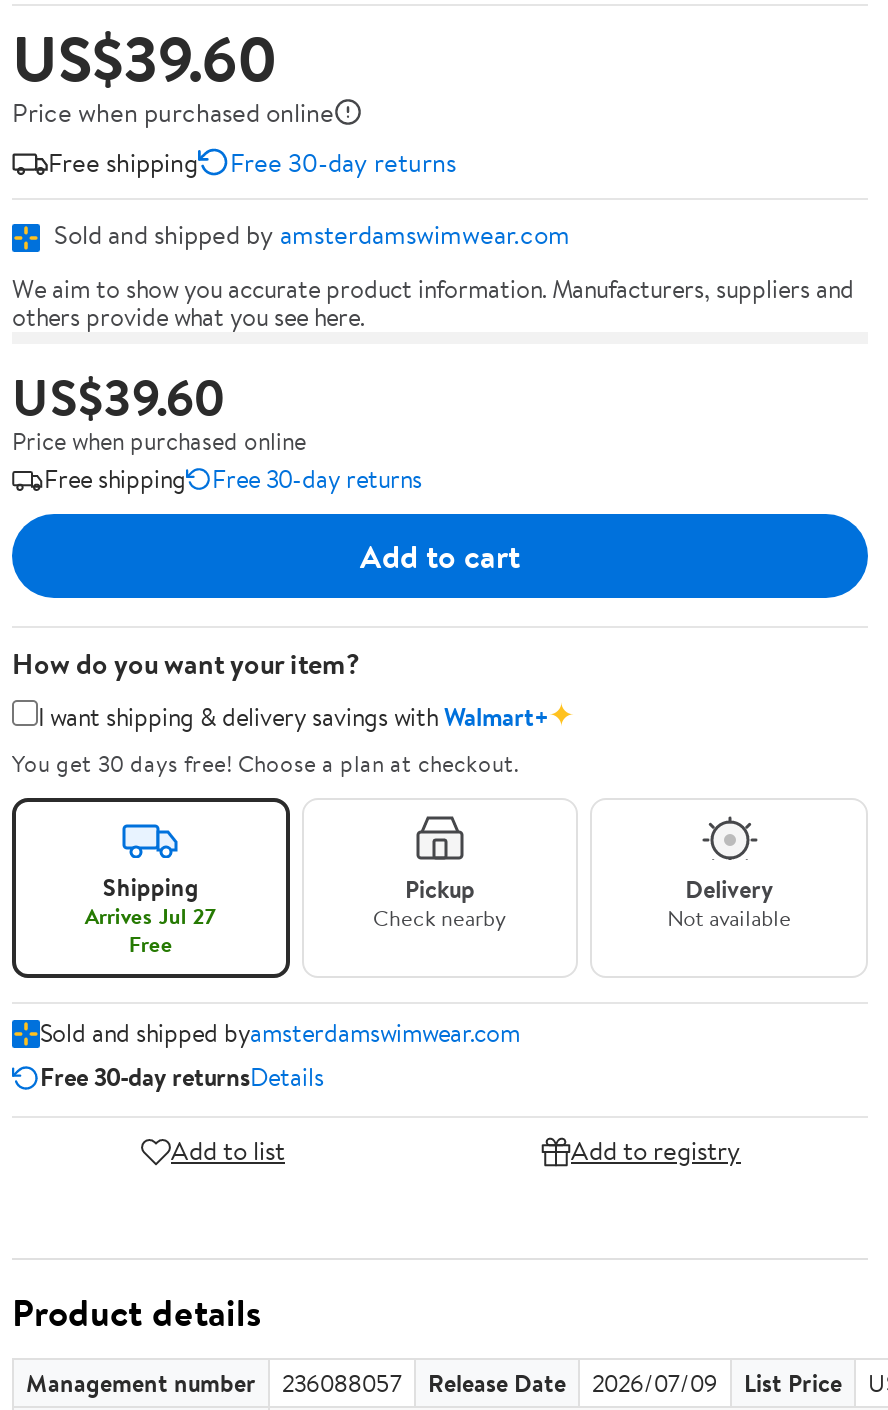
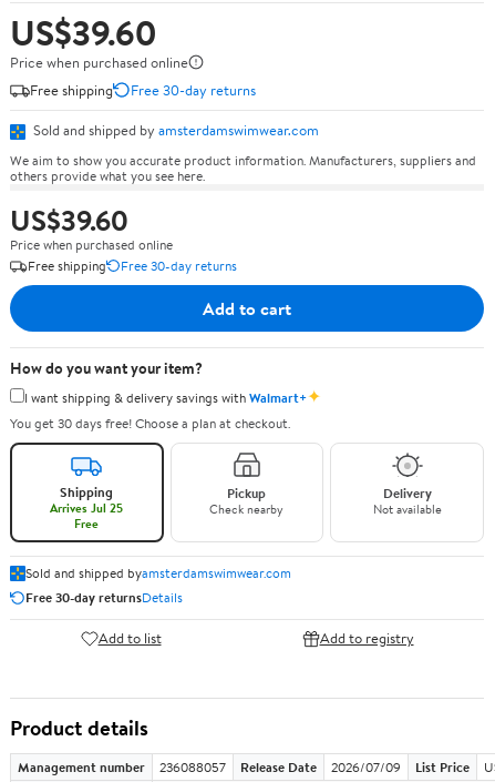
[85,900,217,932] Arrives Jul 27 -> [50,499,123,517] Arrives Jul 25

